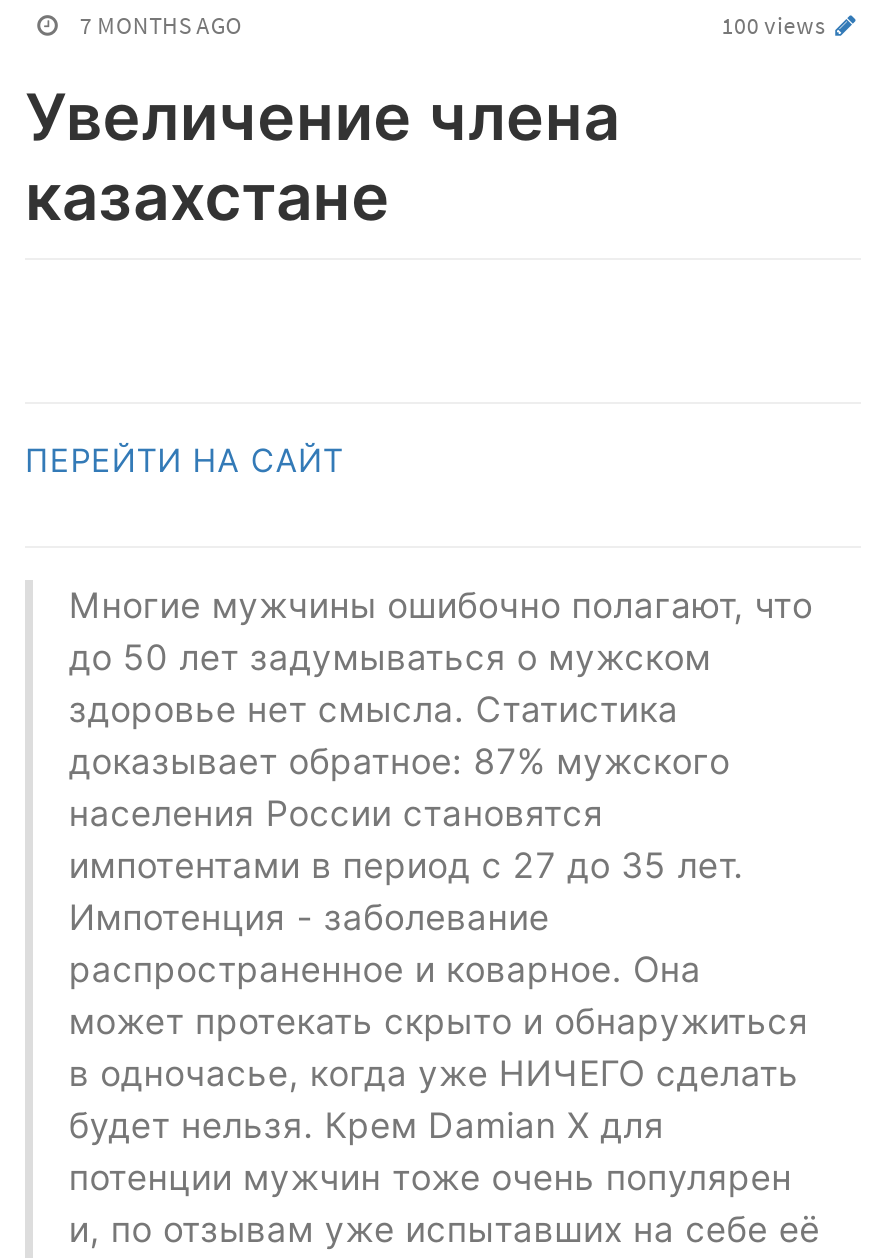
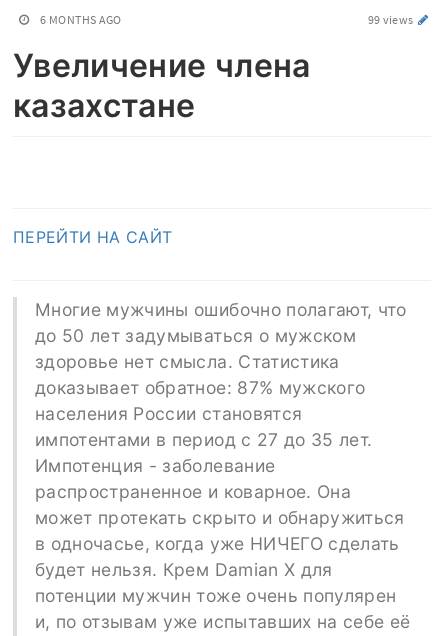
[80,10,242,40] 7 MONTHS AGO -> [40,12,122,27] 6 MONTHS AGO
[721,10,830,40] 100 views -> [367,12,416,27] 99 views

